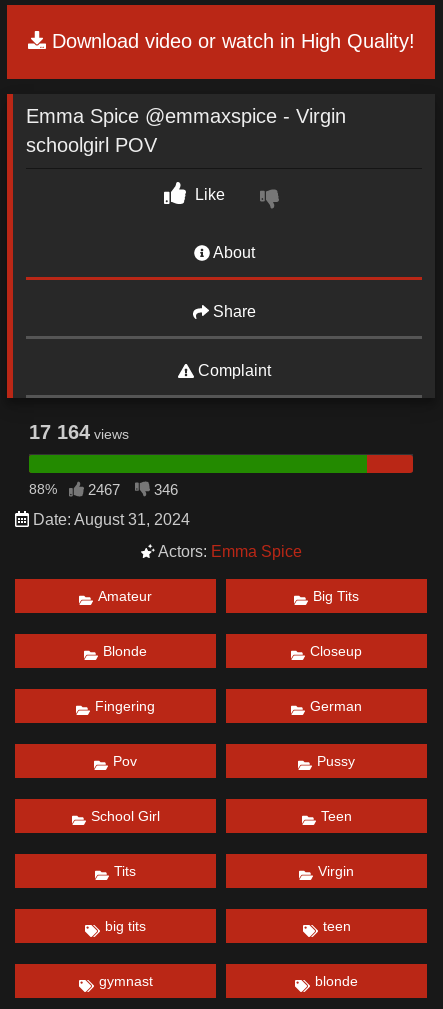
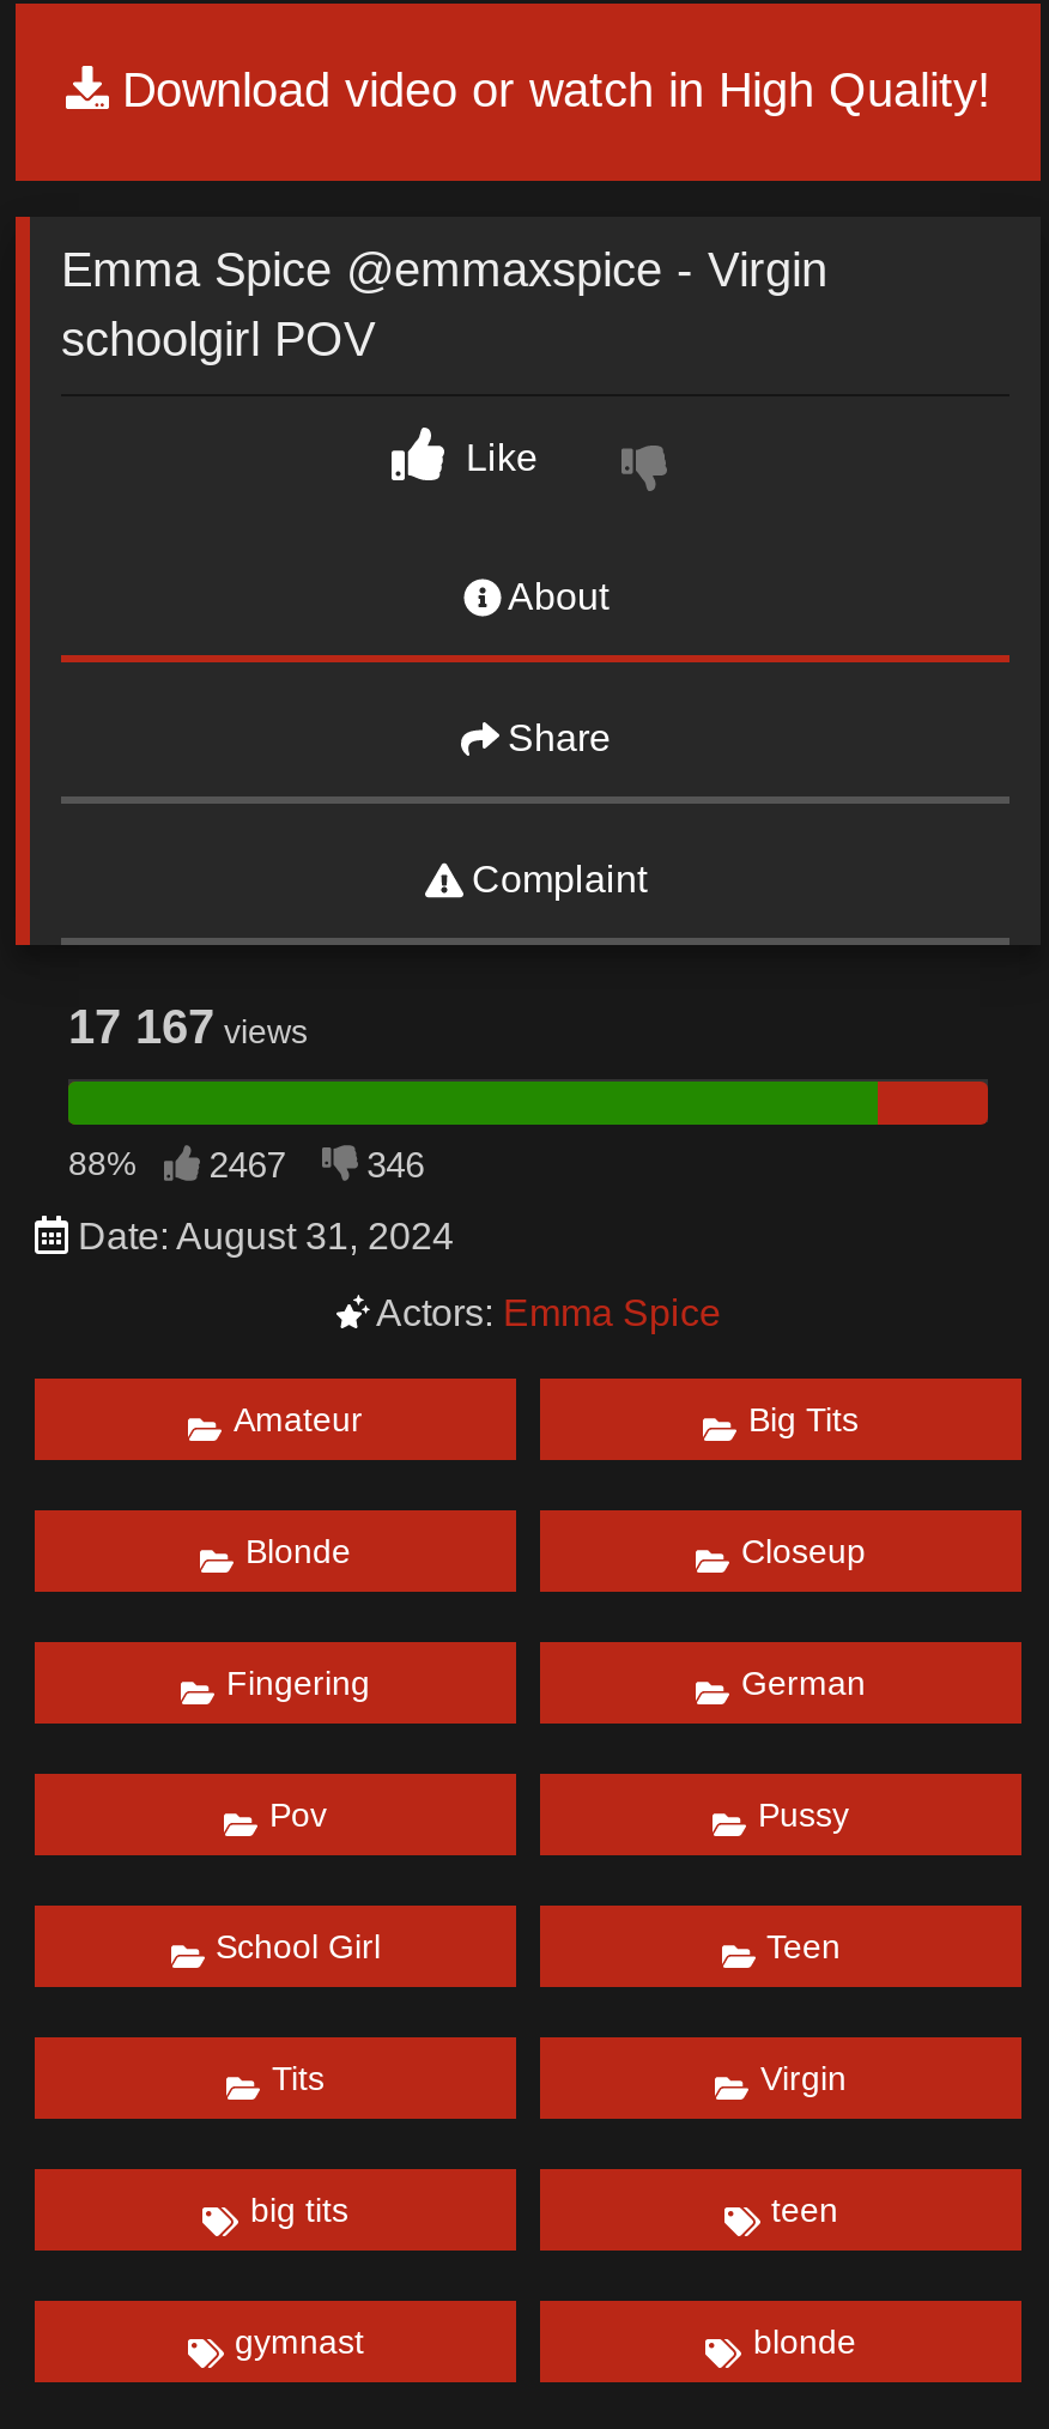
[29,421,129,443] 17 164 views -> [68,999,308,1052] 17 167 views

